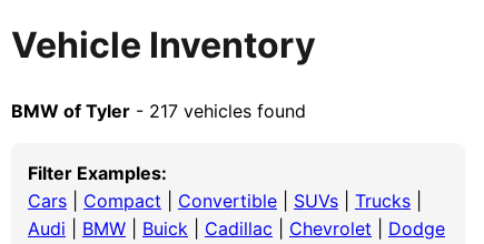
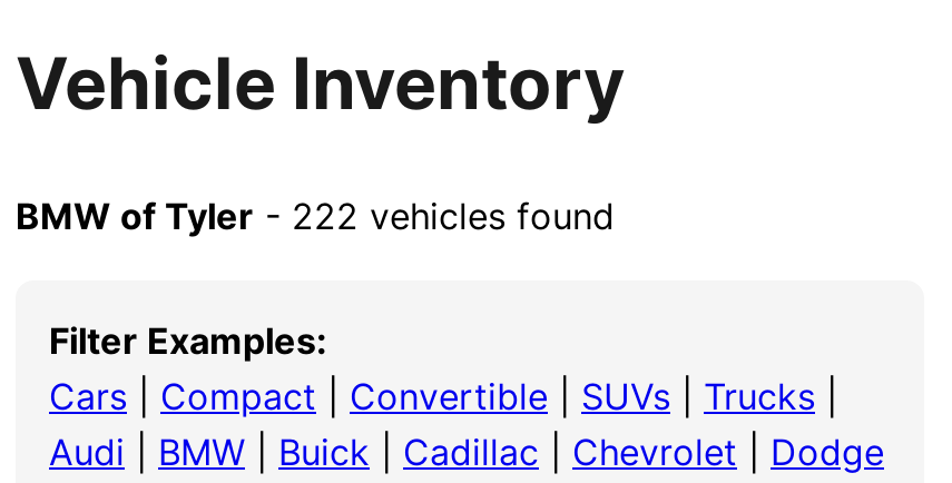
[11,100,306,122] BMW of Tyler - 217 vehicles found -> [16,193,615,238] BMW of Tyler - 222 vehicles found

